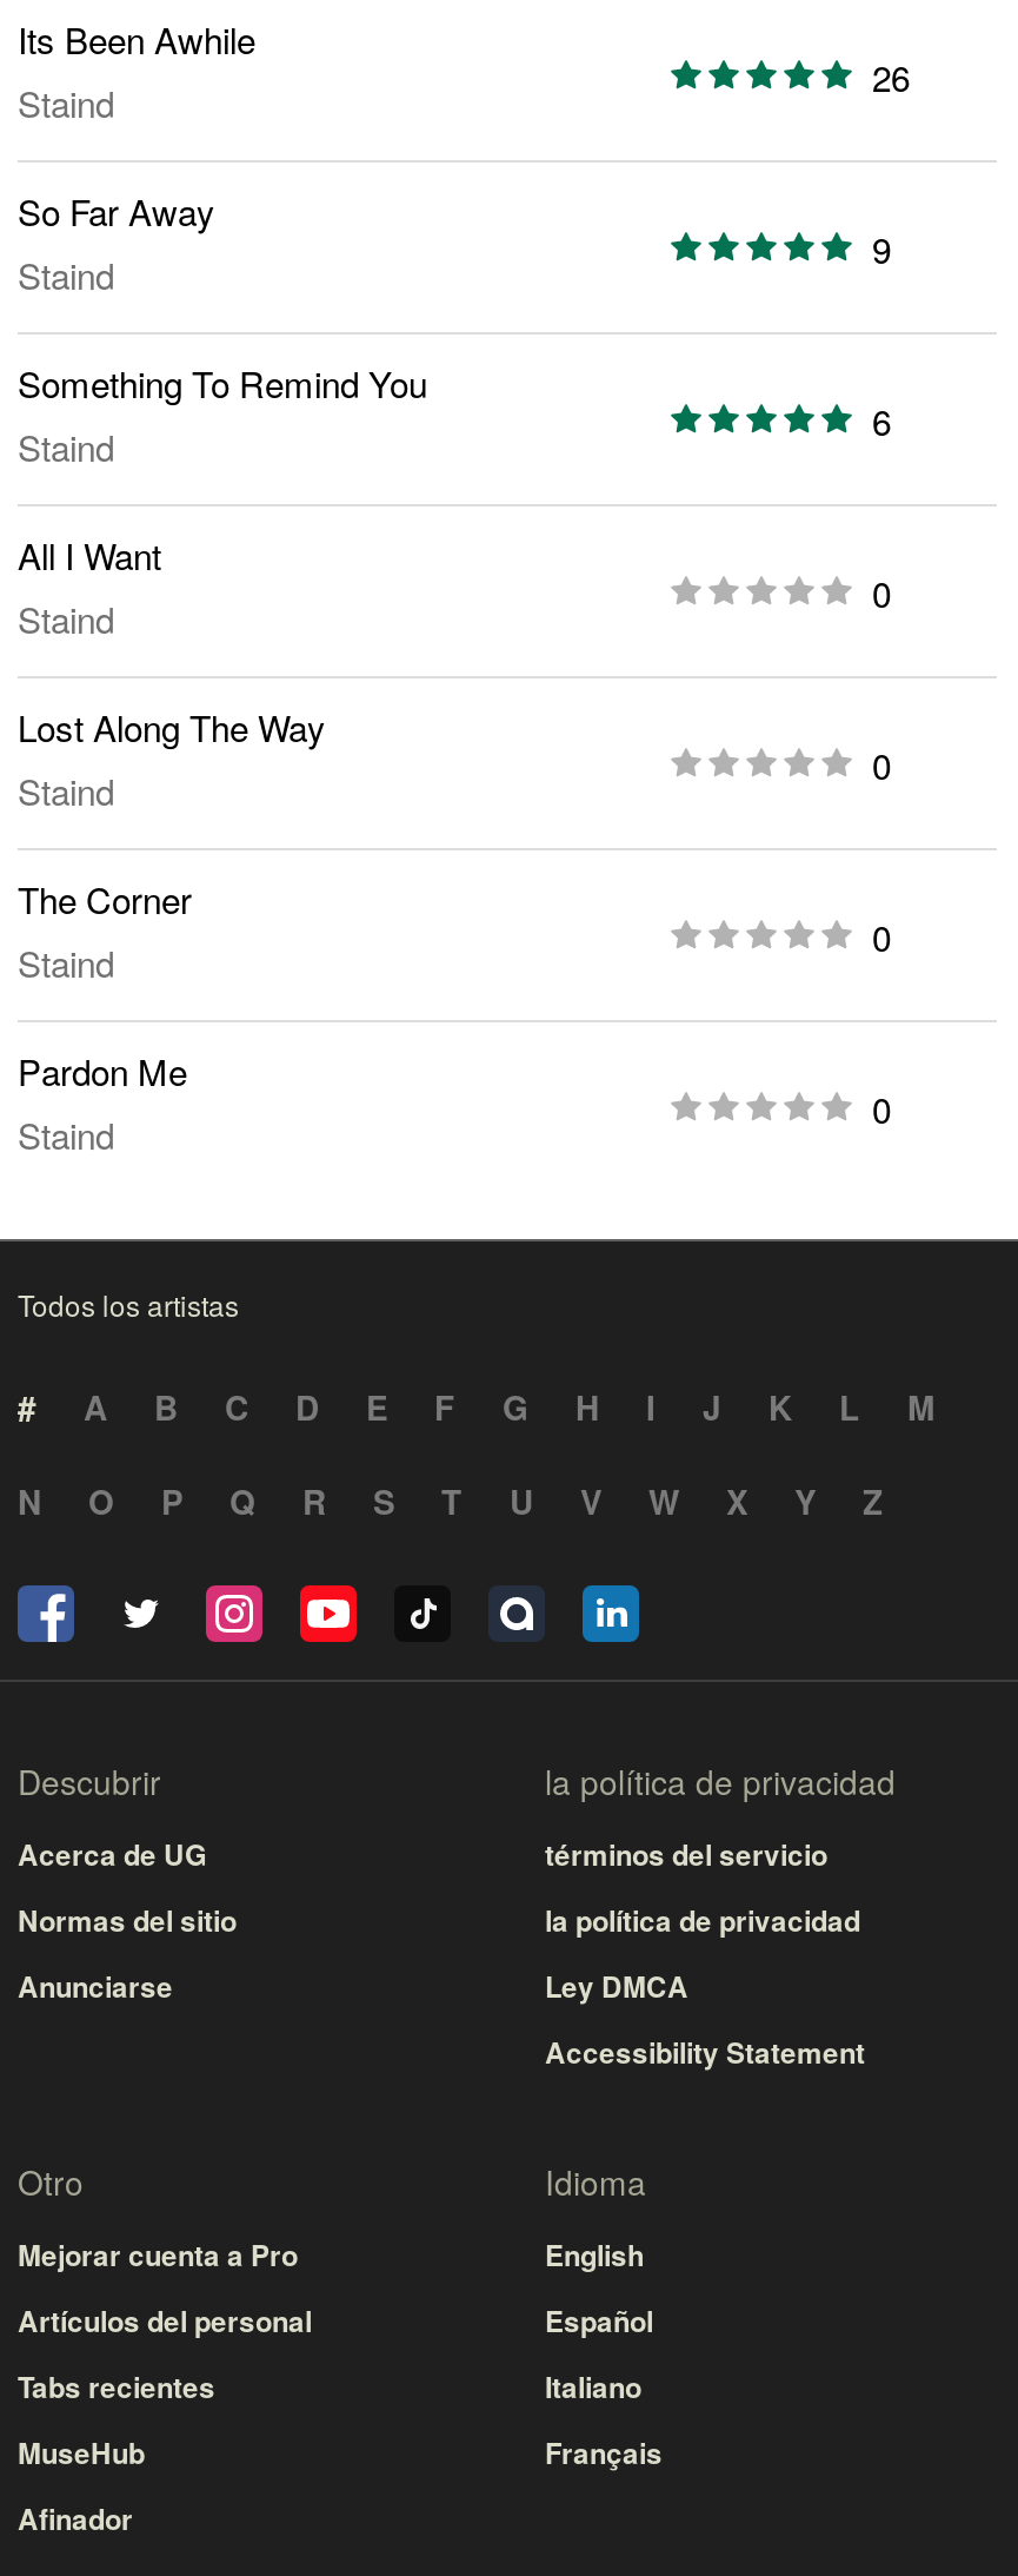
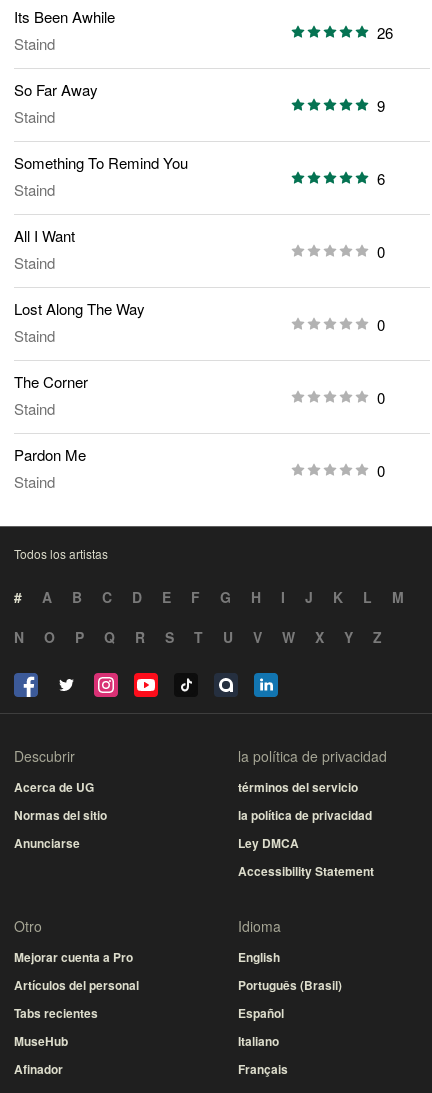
moved [545,2300,663,2474] -> [238,1004,288,1078]: Español | Italiano | Français
none -> [238,976,342,994] Português (Brasil)

